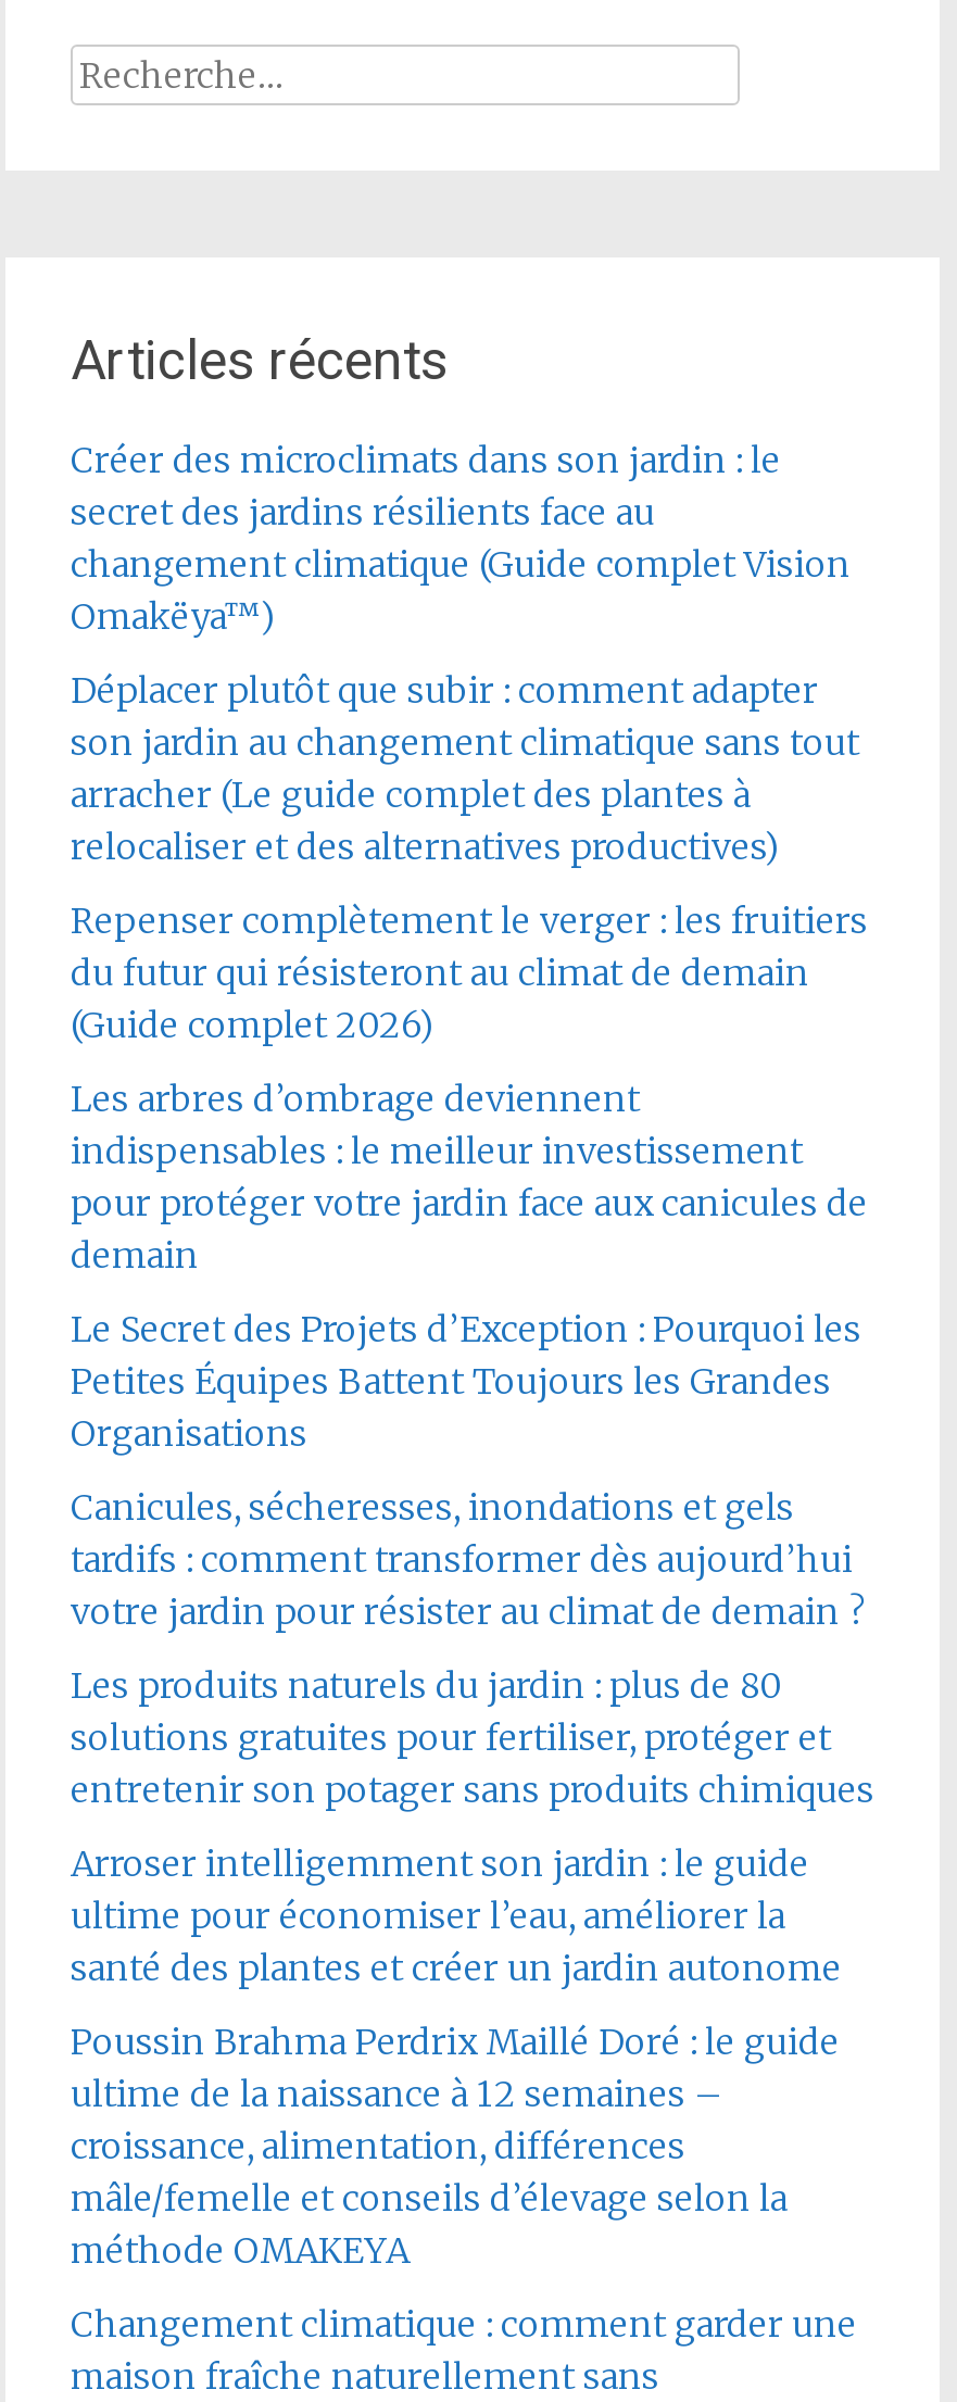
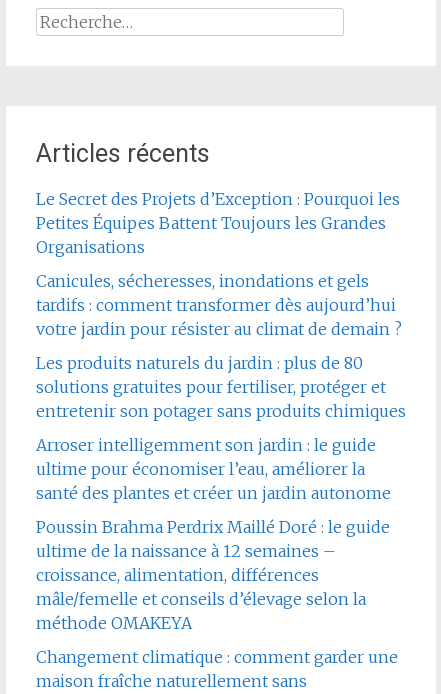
[71,437,868,1275] Créer des microclimats dans son jardin : le | secret des jardins résilients face au | changement climatique (Guide complet Vision | Omakëya™) | Déplacer plutôt que subir : comment adapter | son jardin au changement climatique sans tout | arracher (Le guide complet des plantes à | relocaliser et des alternatives productives) | Repenser complètement le verger : les fruitiers | du futur qui résisteront au climat de demain | (Guide complet 2026) | Les arbres d’ombrage deviennent | indispensables : le meilleur investissement | pour protéger votre jardin face aux canicules de | demain -> none

